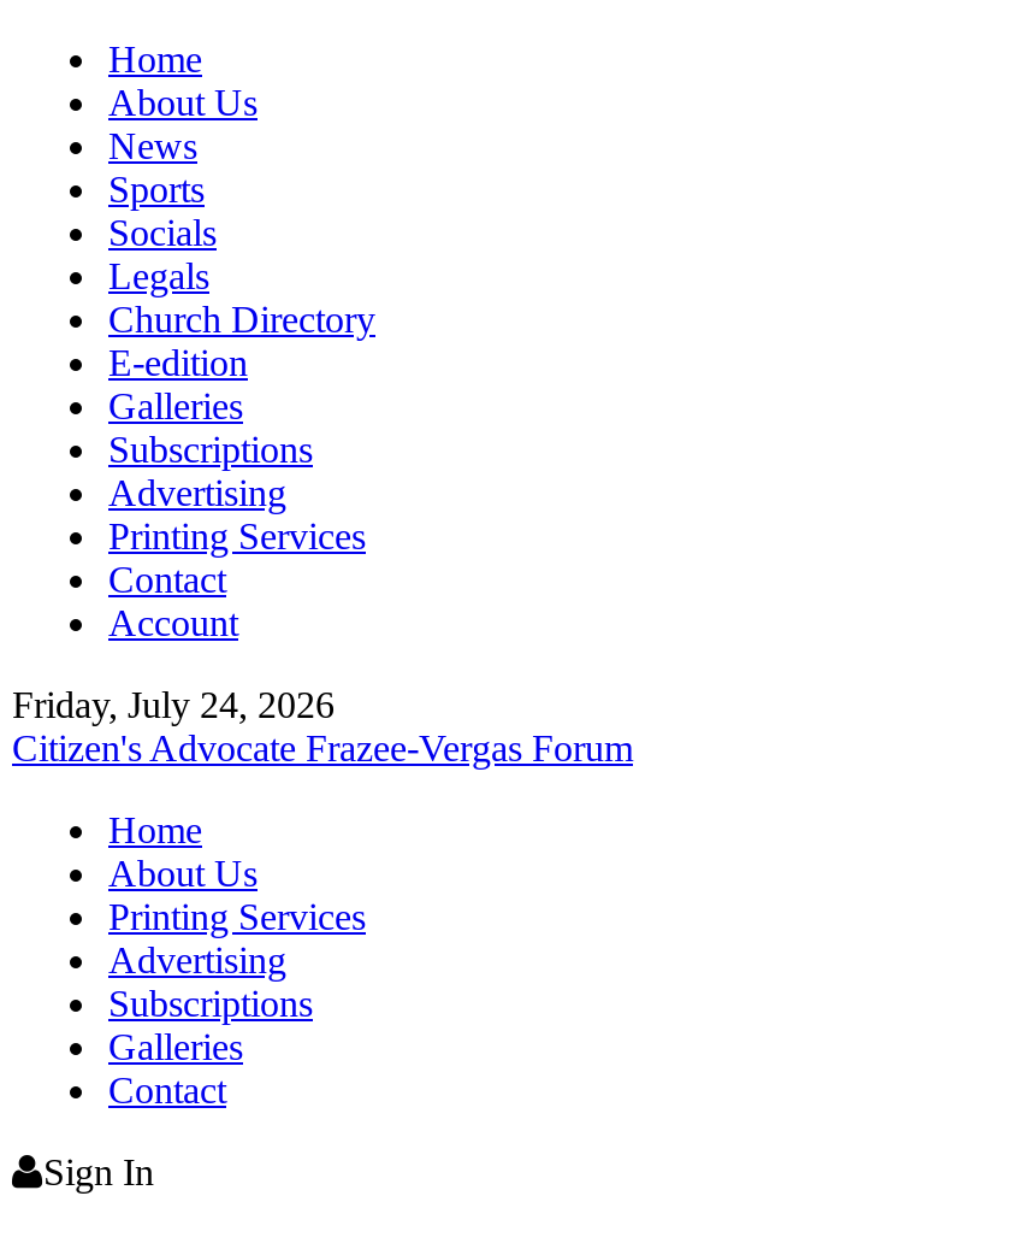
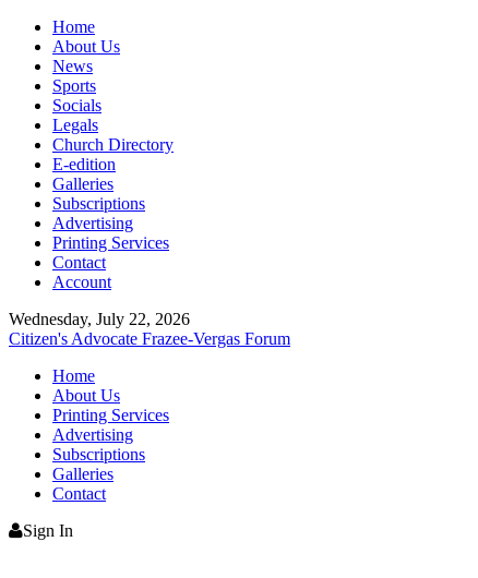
[12,684,335,725] Friday, July 24, 2026 -> [9,310,190,328] Wednesday, July 22, 2026

